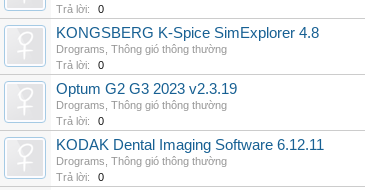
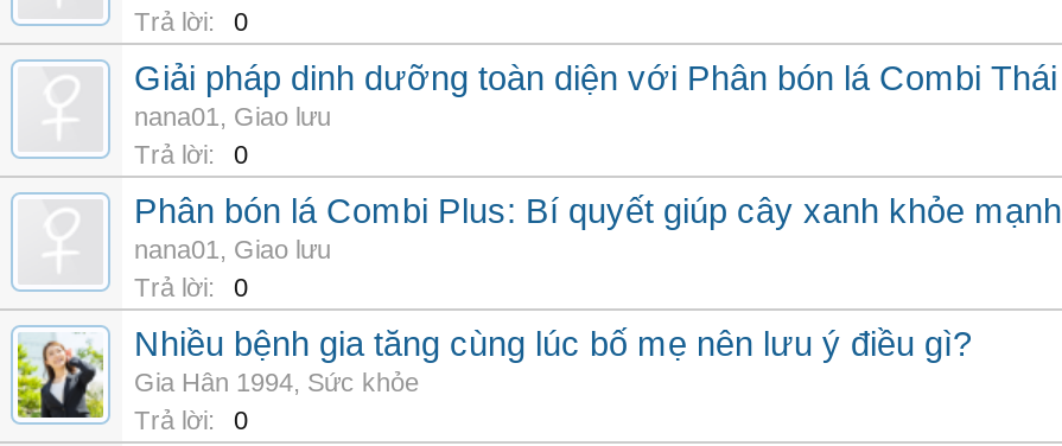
[56,25,319,55] KONGSBERG K-Spice SimExplorer 4.8 | Drograms, Thông gió thông thường -> [134,59,1057,130] Giải pháp dinh dưỡng toàn diện với Phân bón lá Combi Thái | nana01, Giao lưu
[56,81,237,111] Optum G2 G3 2023 v2.3.19 | Drograms, Thông gió thông thường -> [134,192,1062,263] Phân bón lá Combi Plus: Bí quyết giúp cây xanh khỏe mạnh | nana01, Giao lưu
none -> [15,334,106,420] [image]
[56,137,324,167] KODAK Dental Imaging Software 6.12.11 | Drograms, Thông gió thông thường -> [134,325,972,396] Nhiều bệnh gia tăng cùng lúc bố mẹ nên lưu ý điều gì? | Gia Hân 1994, Sức khỏe

